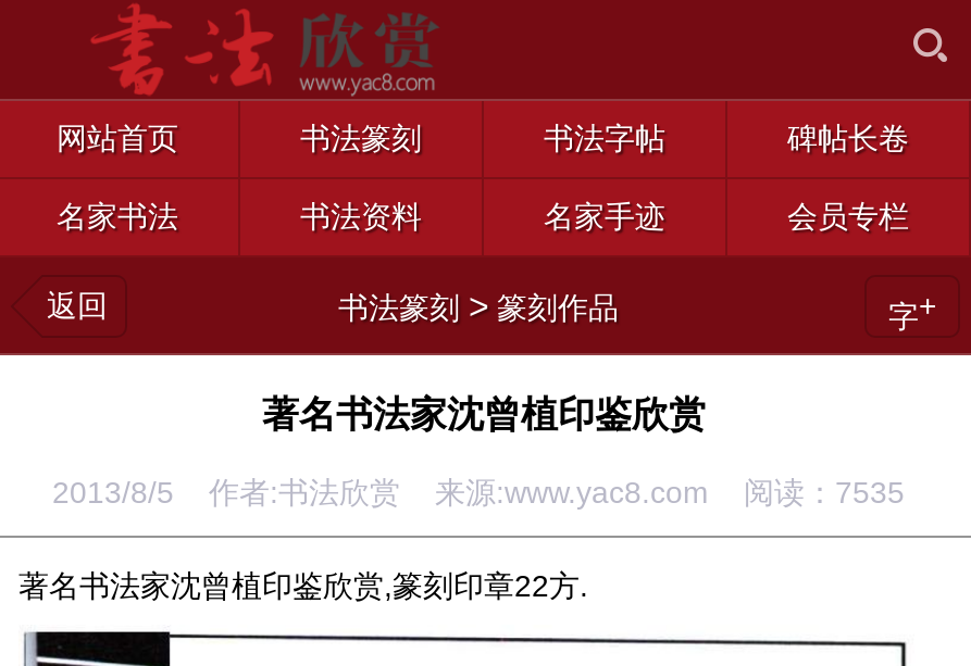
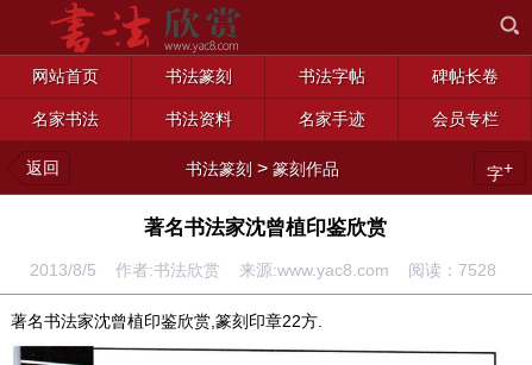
[52,475,905,510] 2013/8/5 作者:书法欣赏 来源:www.yac8.com 阅读：7535 -> [29,260,496,279] 2013/8/5 作者:书法欣赏 来源:www.yac8.com 阅读：7528

